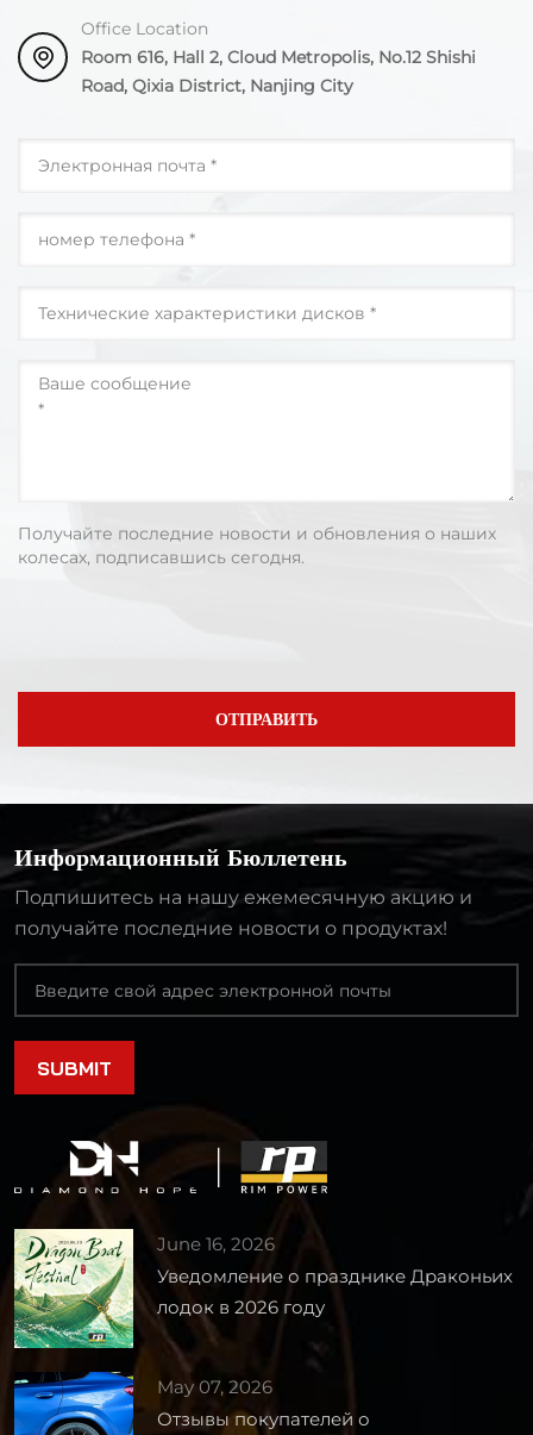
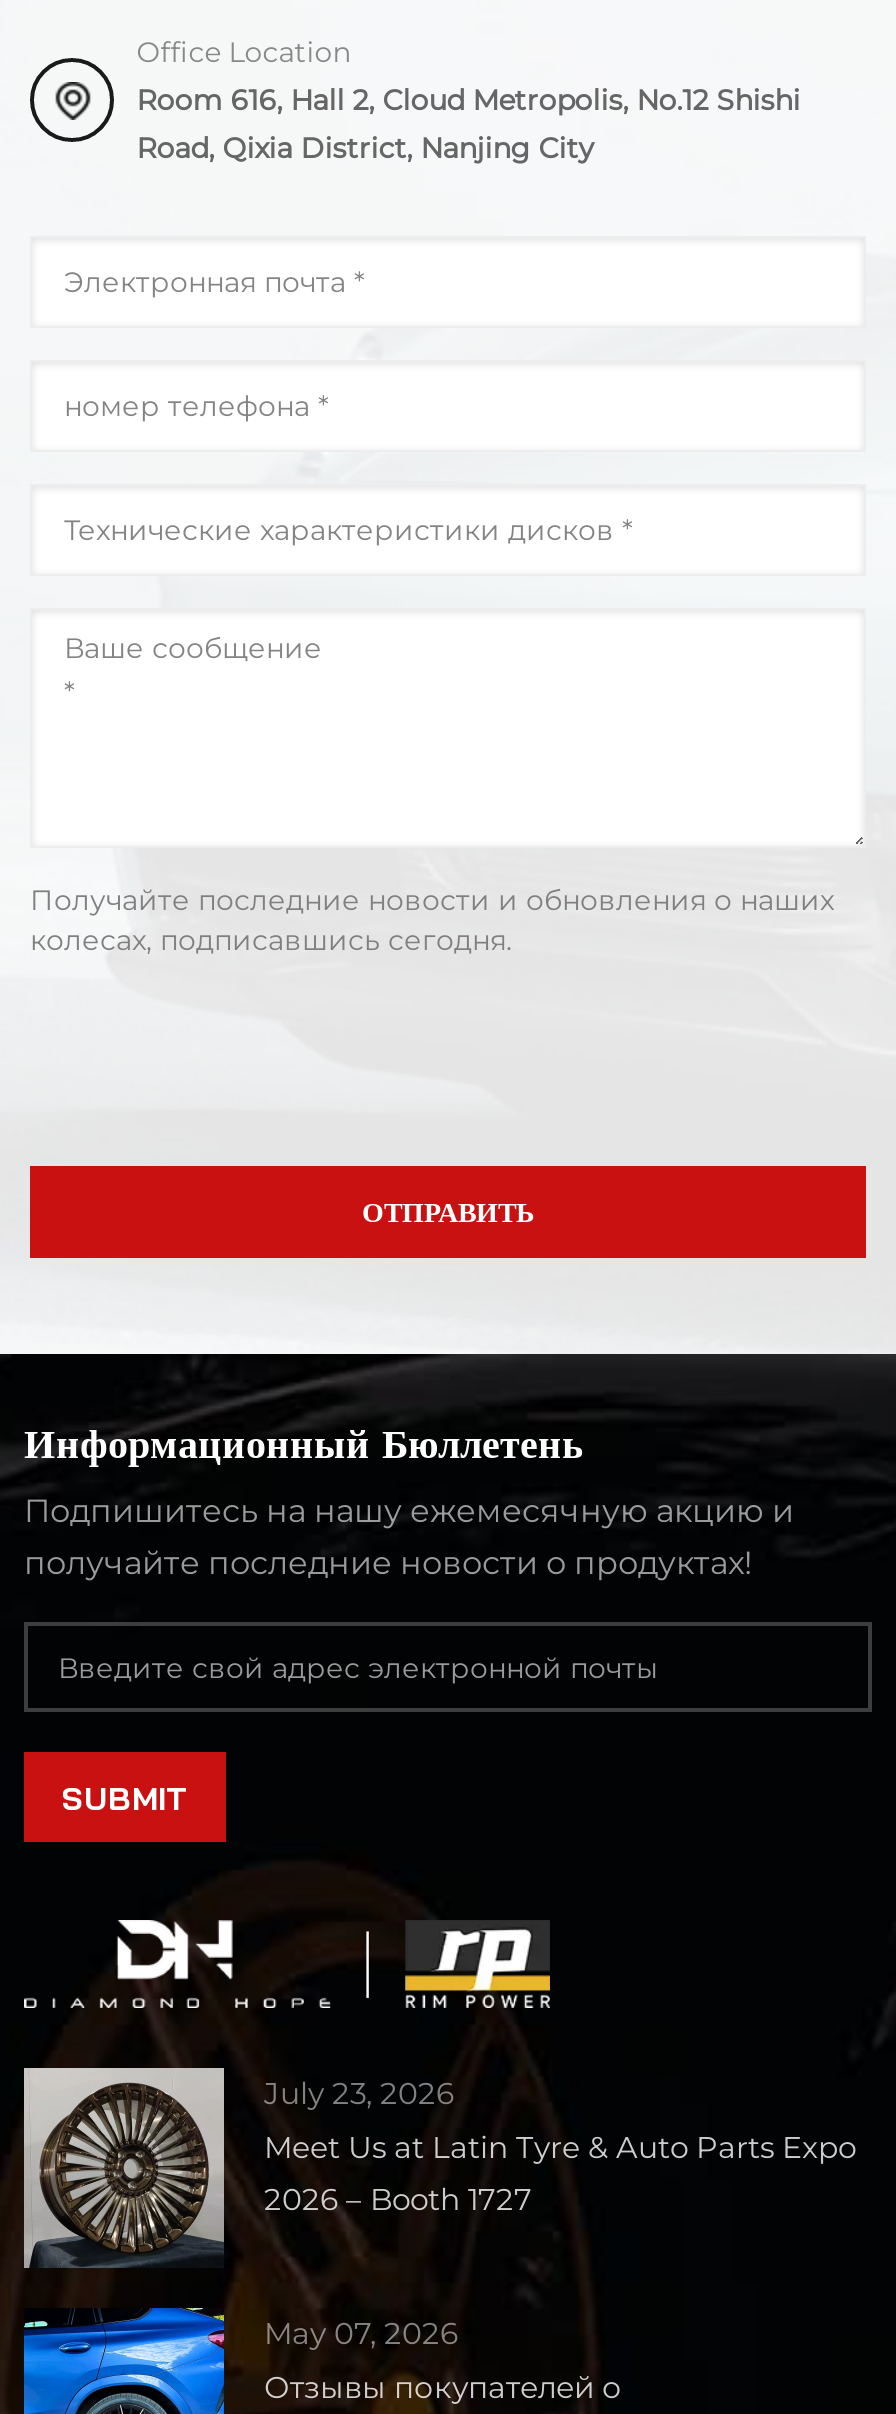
[13,1229,513,1349] [image] | June 16, 2026 | Уведомление о празднике Драконьих | лодок в 2026 году -> [22,2068,856,2268] [image] | July 23, 2026 | Meet Us at Latin Tyre & Auto Parts Expo | 2026 – Booth 1727

